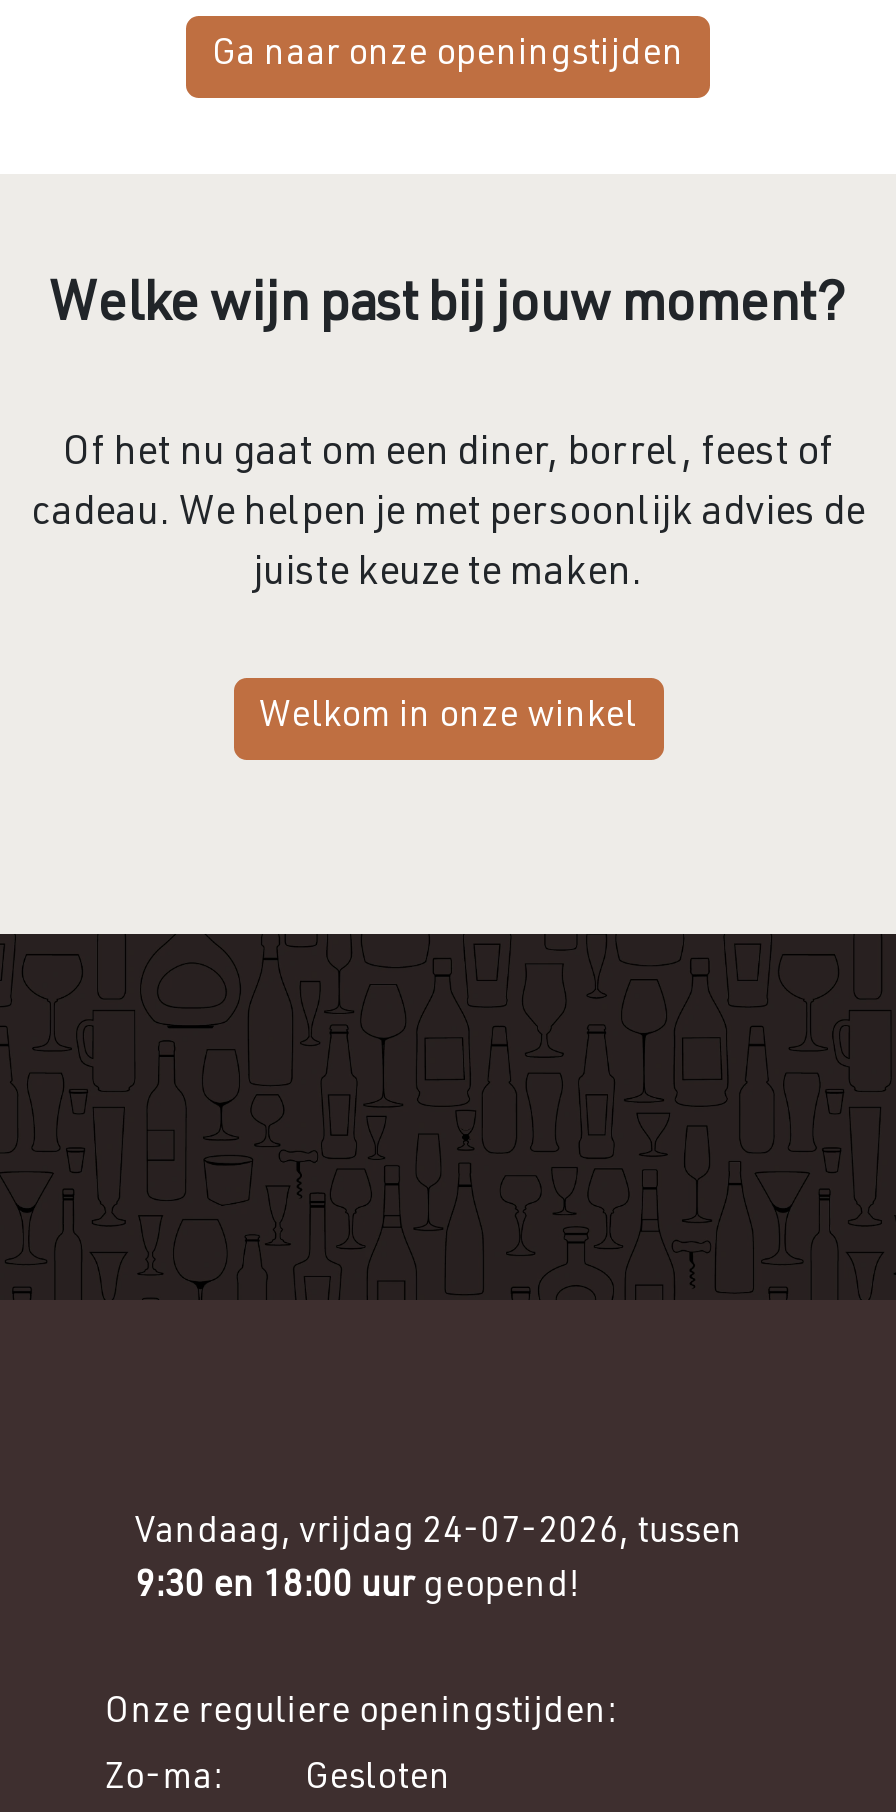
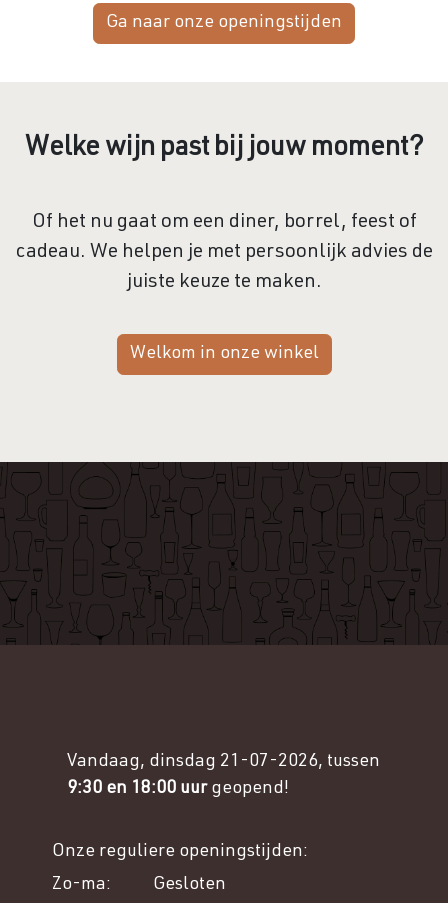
[135,1516,743,1552] Vandaag, vrijdag 24-07-2026, tussen -> [67,753,380,771] Vandaag, dinsdag 21-07-2026, tussen

